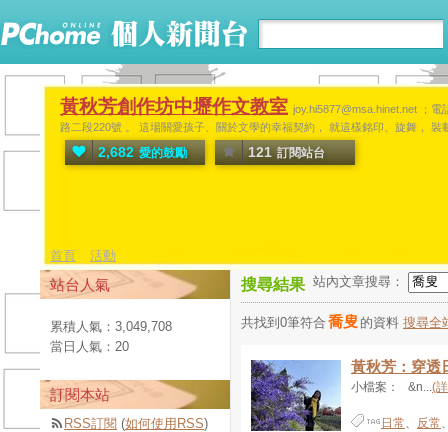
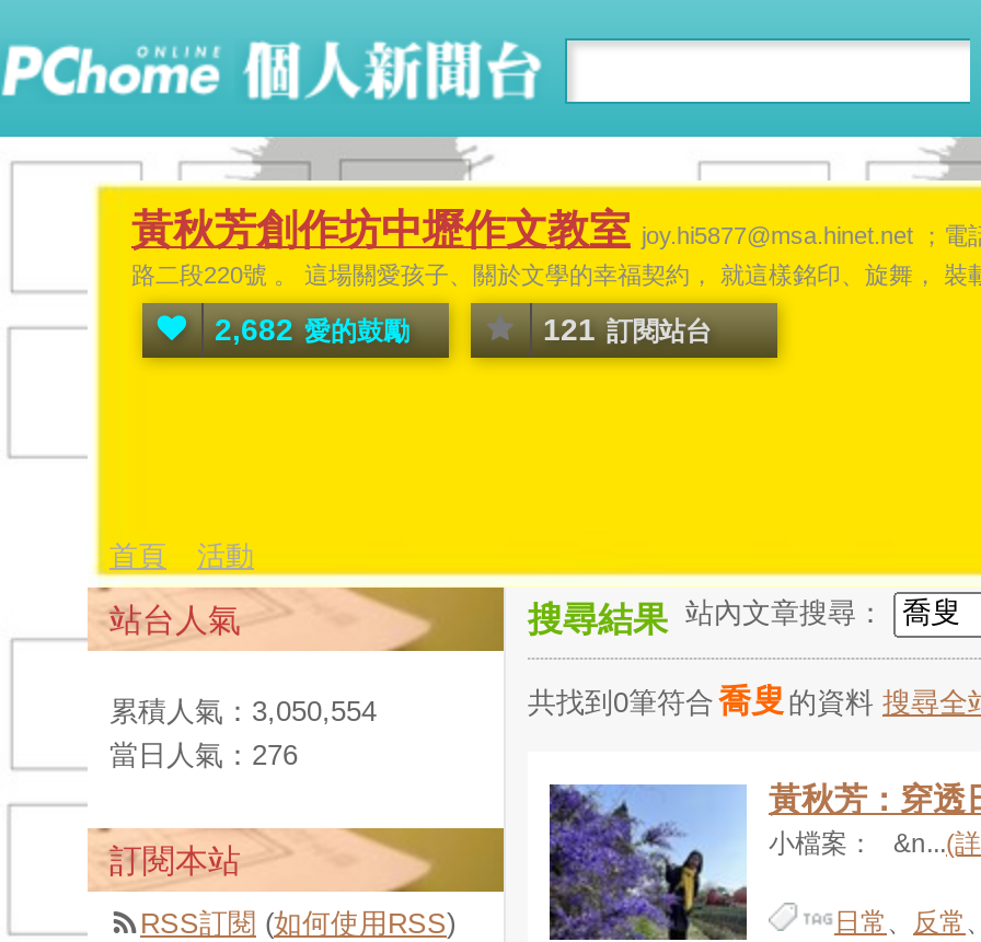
[50,319,172,334] 累積人氣：3,049,708 -> [109,695,377,728] 累積人氣：3,050,554
[50,339,129,354] 當日人氣：20 -> [109,739,298,771] 當日人氣：276

